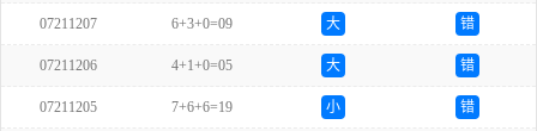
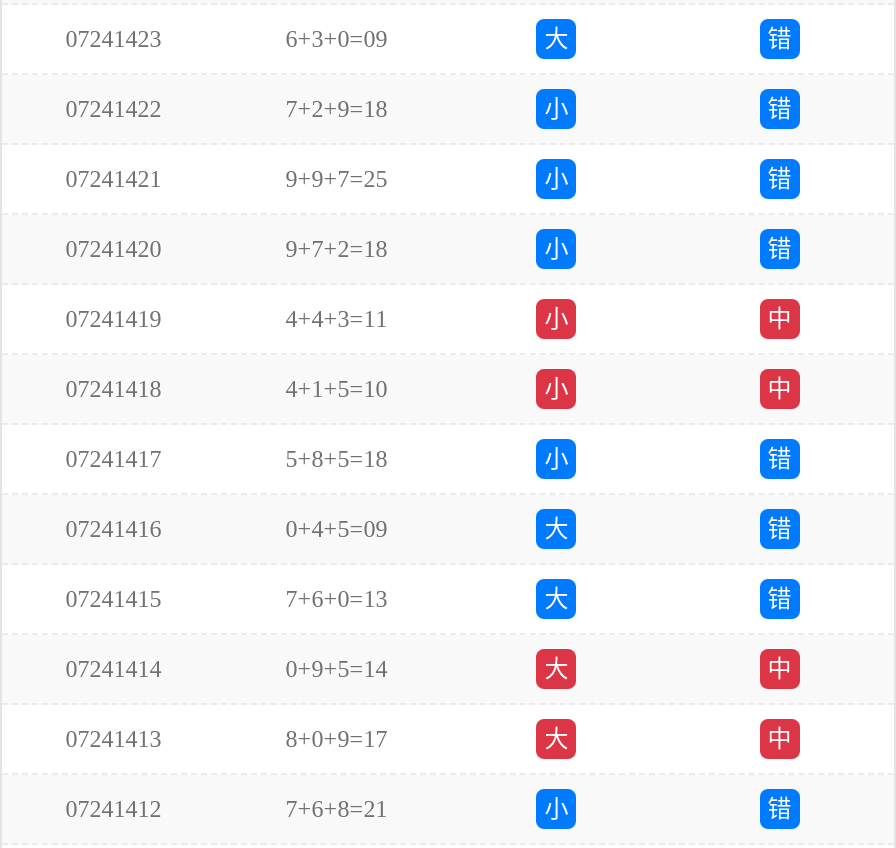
[39,15,97,32] 07211207 -> [66,25,162,53] 07241423
[39,57,232,74] 07211206 | 4+1+0=05 -> [66,95,792,543] 07241422 | 7+2+9=18 | 小 | 错 | 07241421 | 9+9+7=25 | 小 | 错 | 07241420 | 9+7+2=18 | 小 | 错 | 07241419 | 4+4+3=11 | 小 | 中 | 07241418 | 4+1+5=10 | 小 | 中 | 07241417 | 5+8+5=18 | 小 | 错 | 07241416 | 0+4+5=09
[39,99,232,116] 07211205 | 7+6+6=19 -> [66,585,792,823] 07241415 | 7+6+0=13 | 大 | 错 | 07241414 | 0+9+5=14 | 大 | 中 | 07241413 | 8+0+9=17 | 大 | 中 | 07241412 | 7+6+8=21

